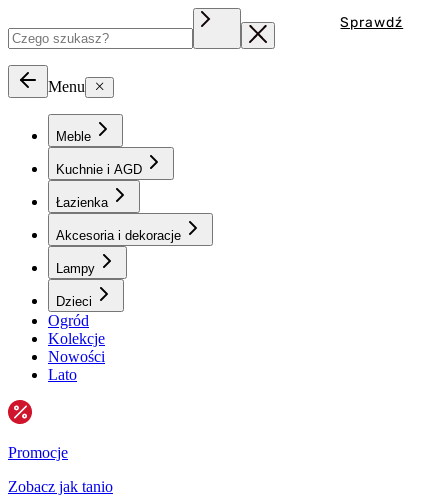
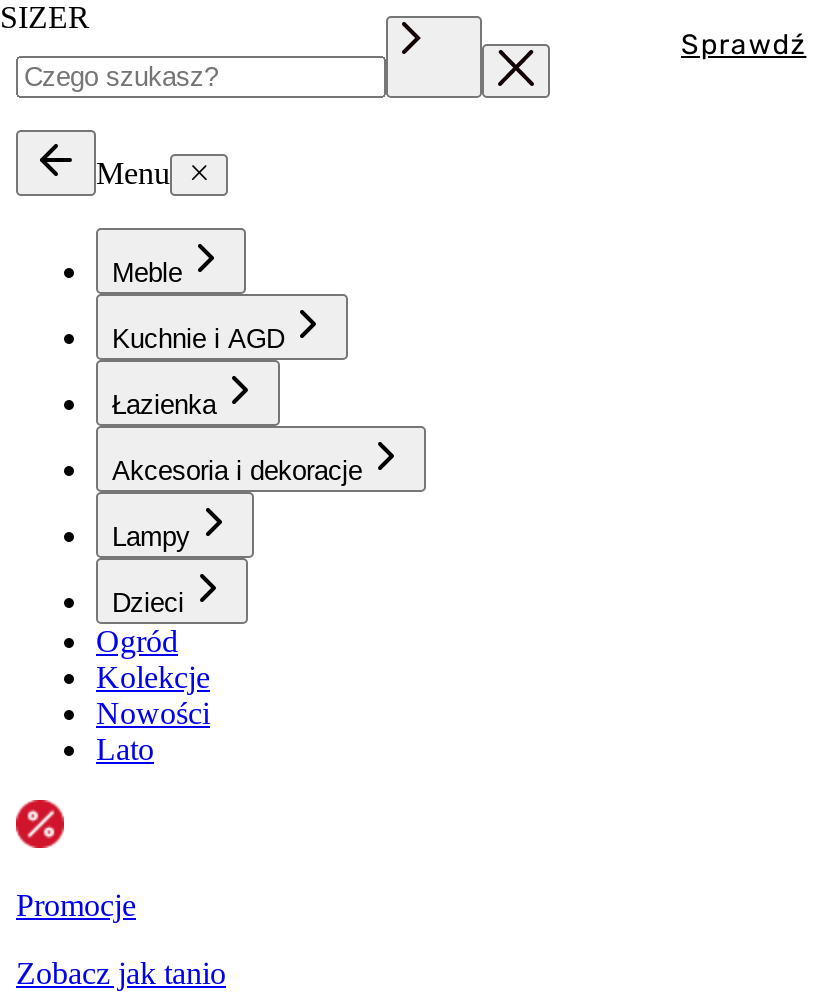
none -> [0,0,90,34] SIZER

